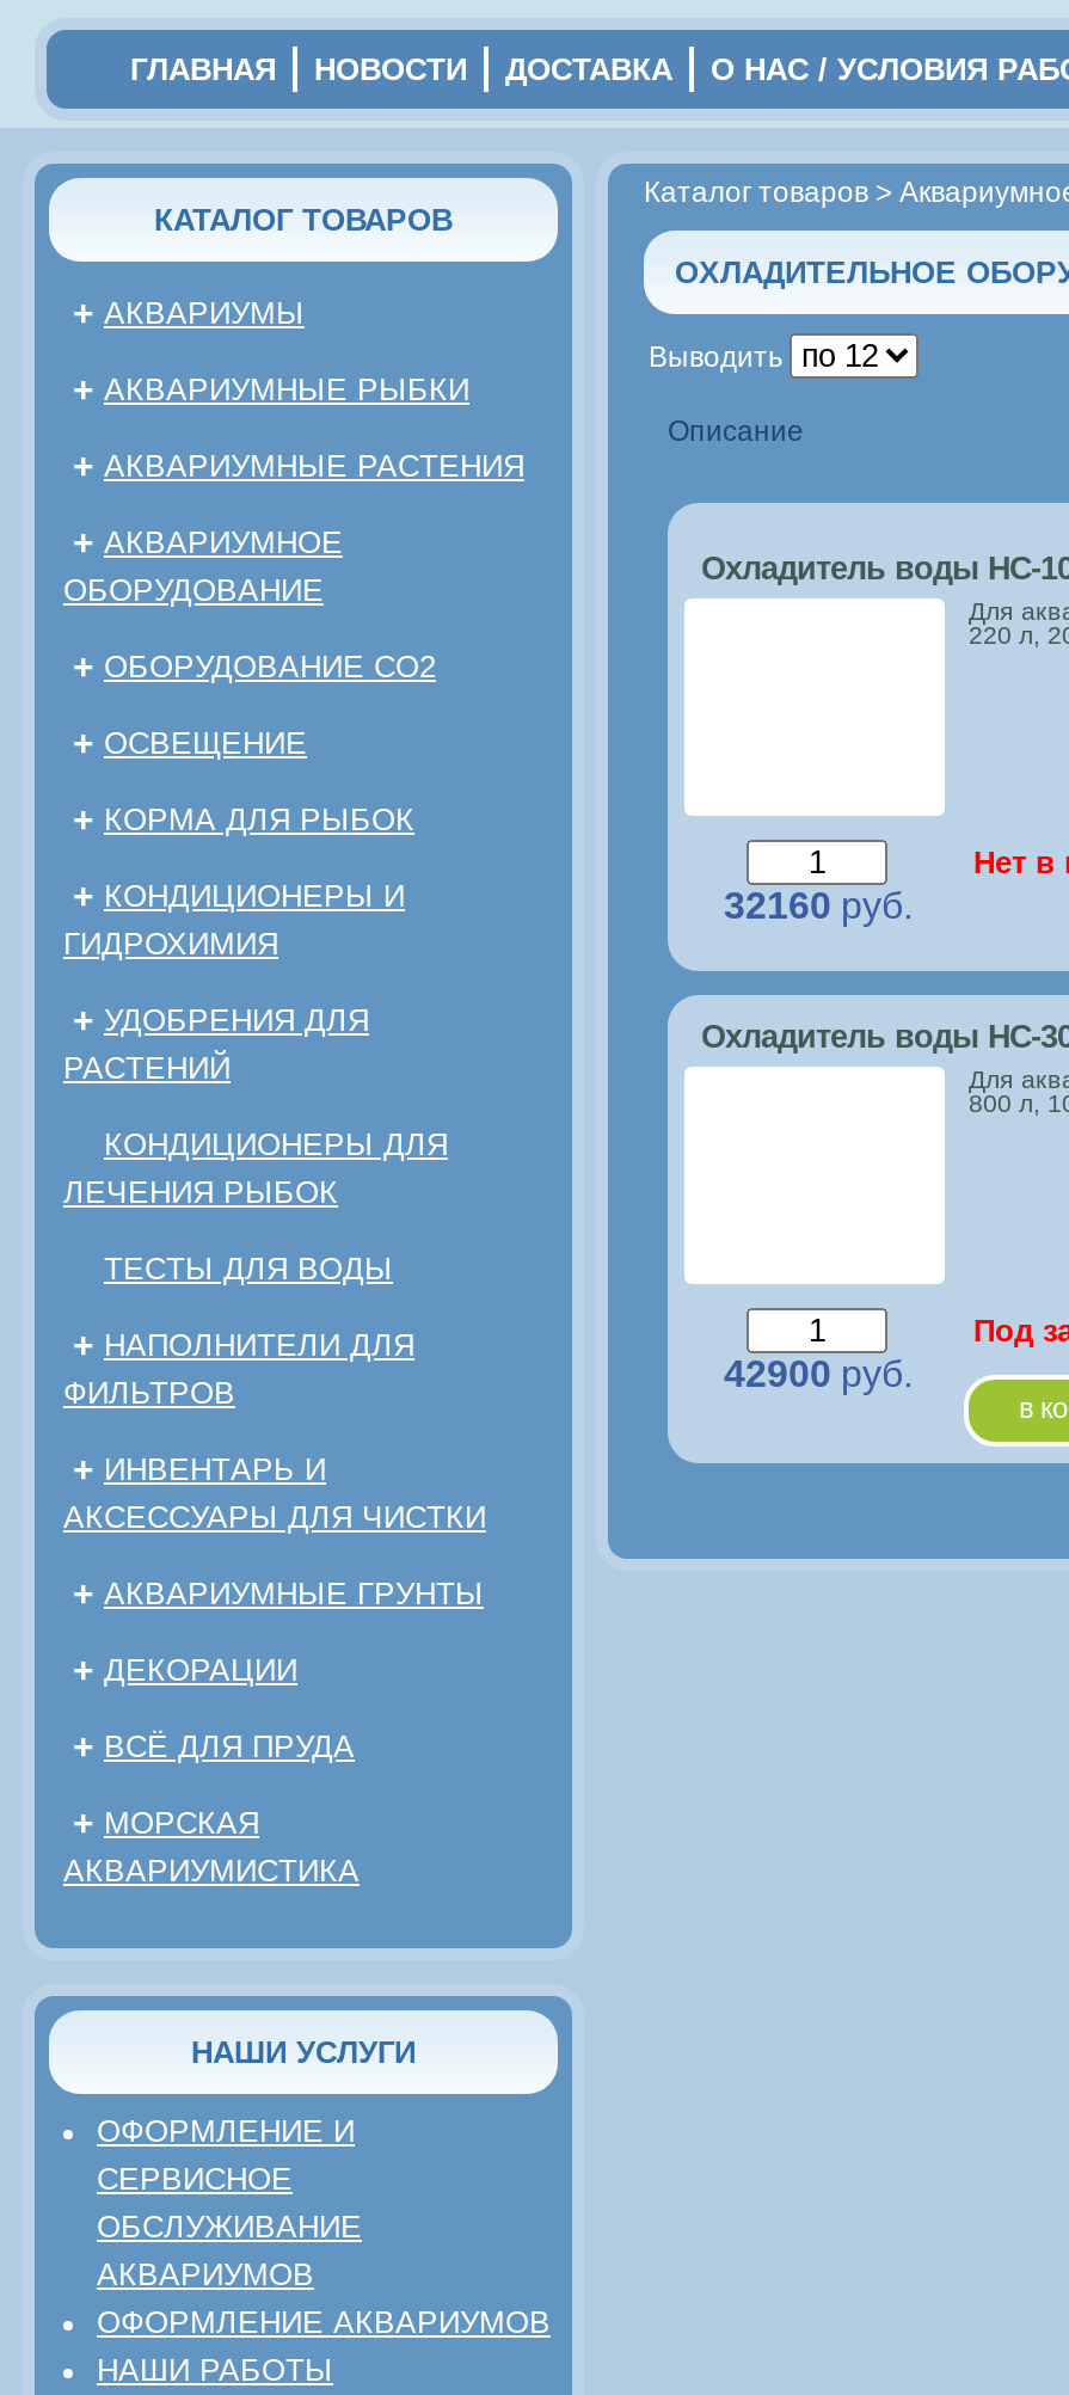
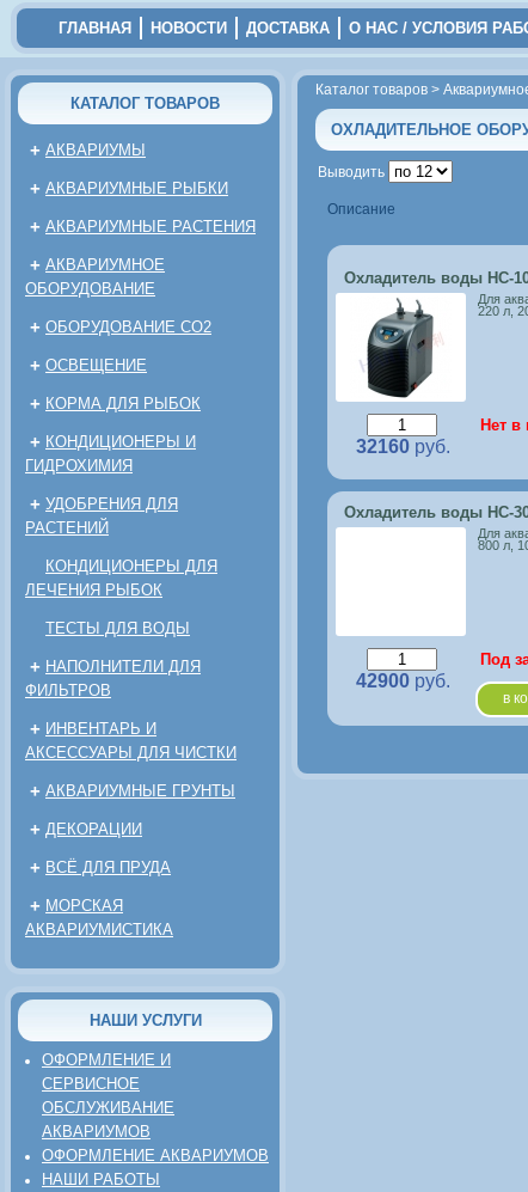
none -> [360,297,437,399] [image]

